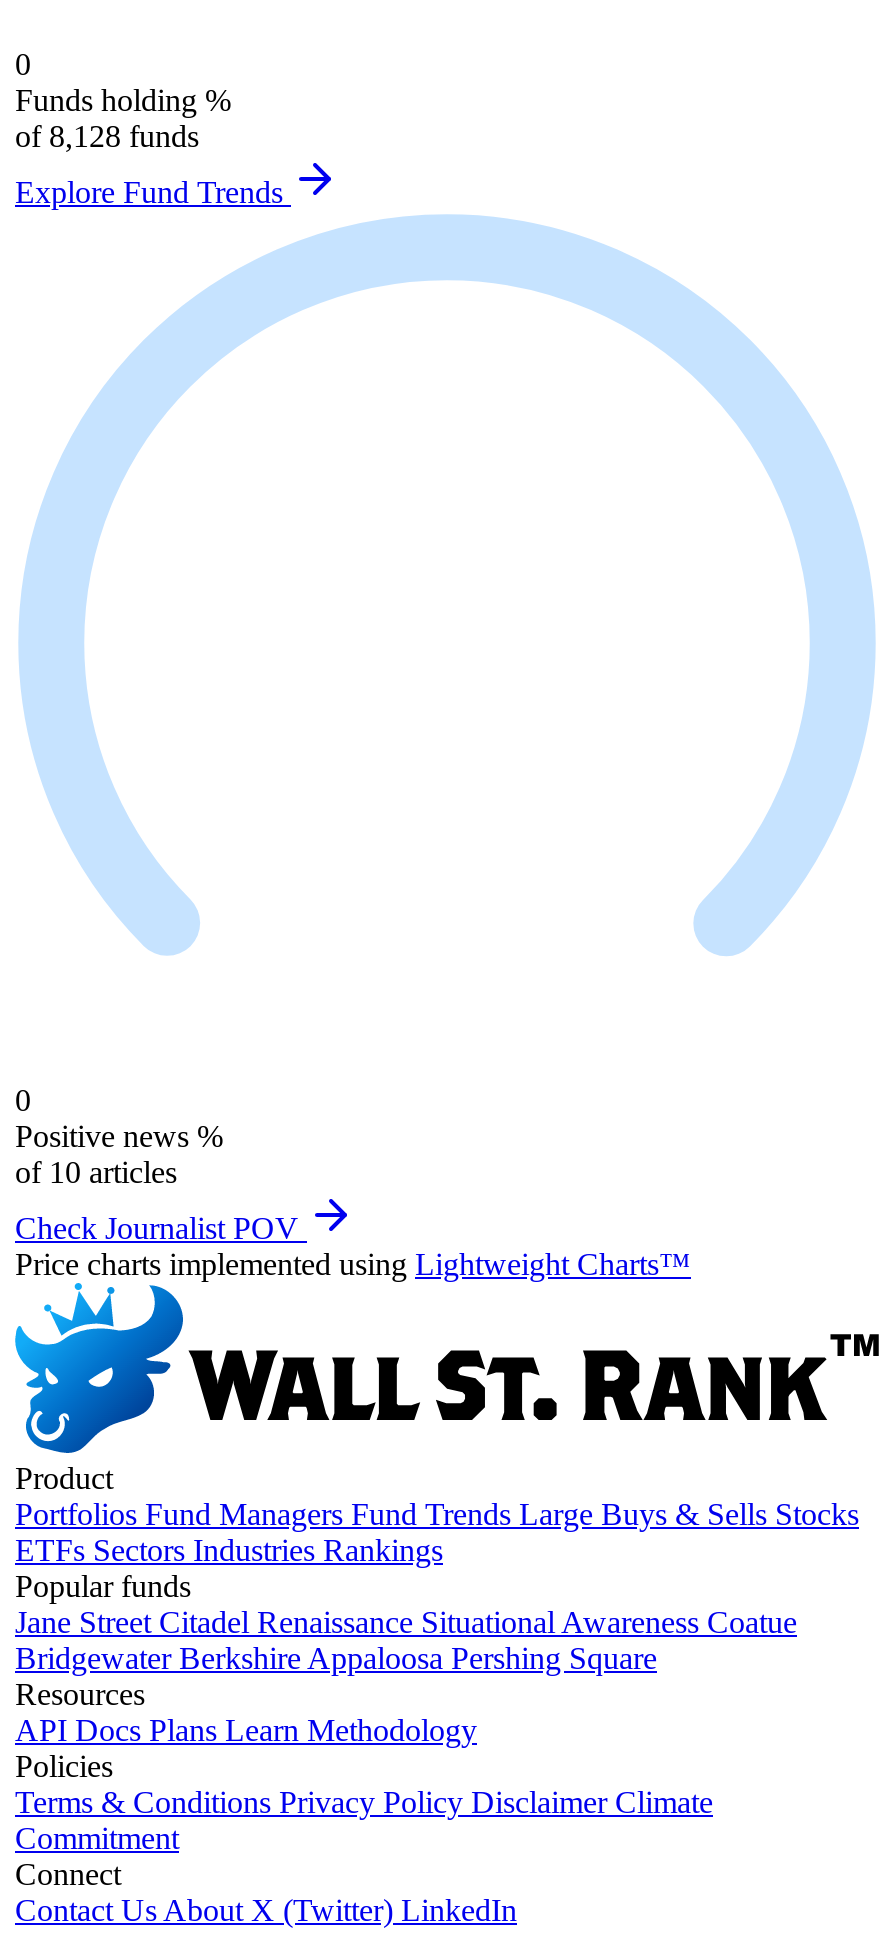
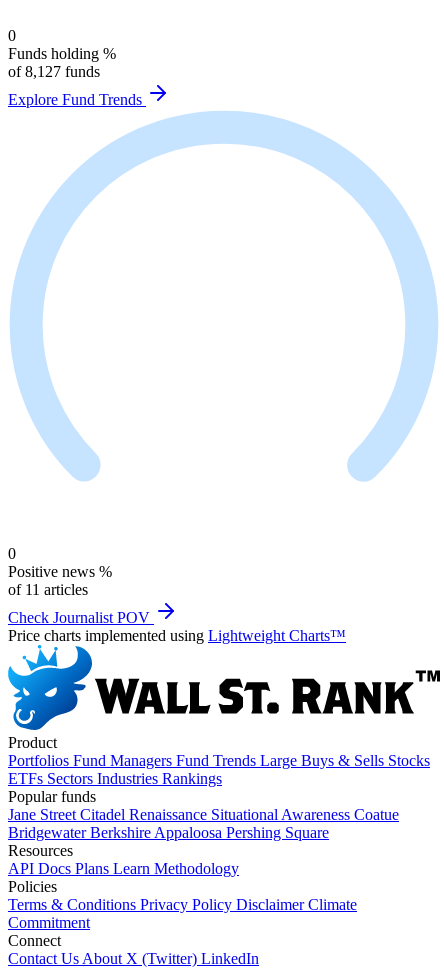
[15,119,199,153] of 8,128 funds -> [8,63,100,80] of 8,127 funds
[15,1155,177,1189] of 10 articles -> [8,581,88,598] of 11 articles

